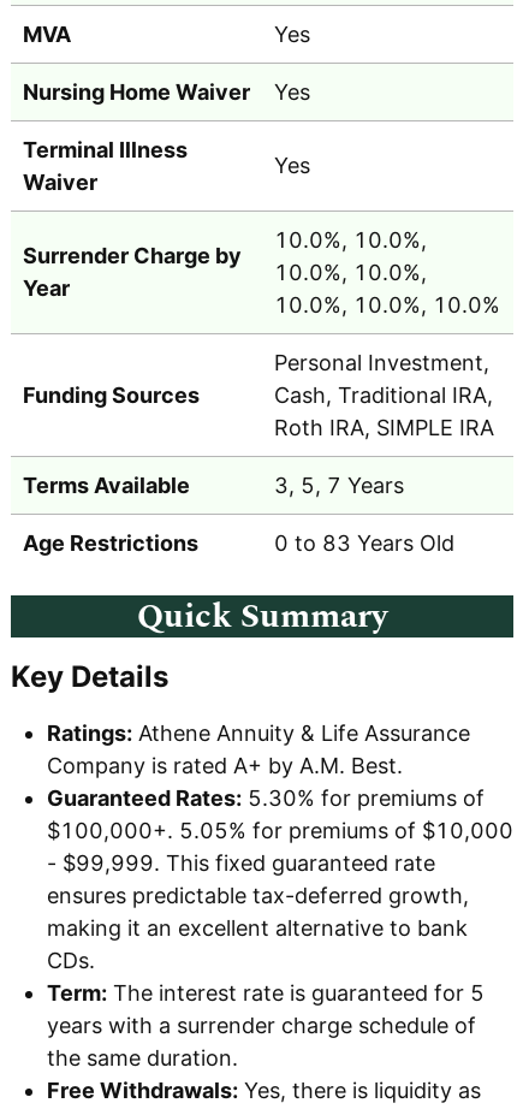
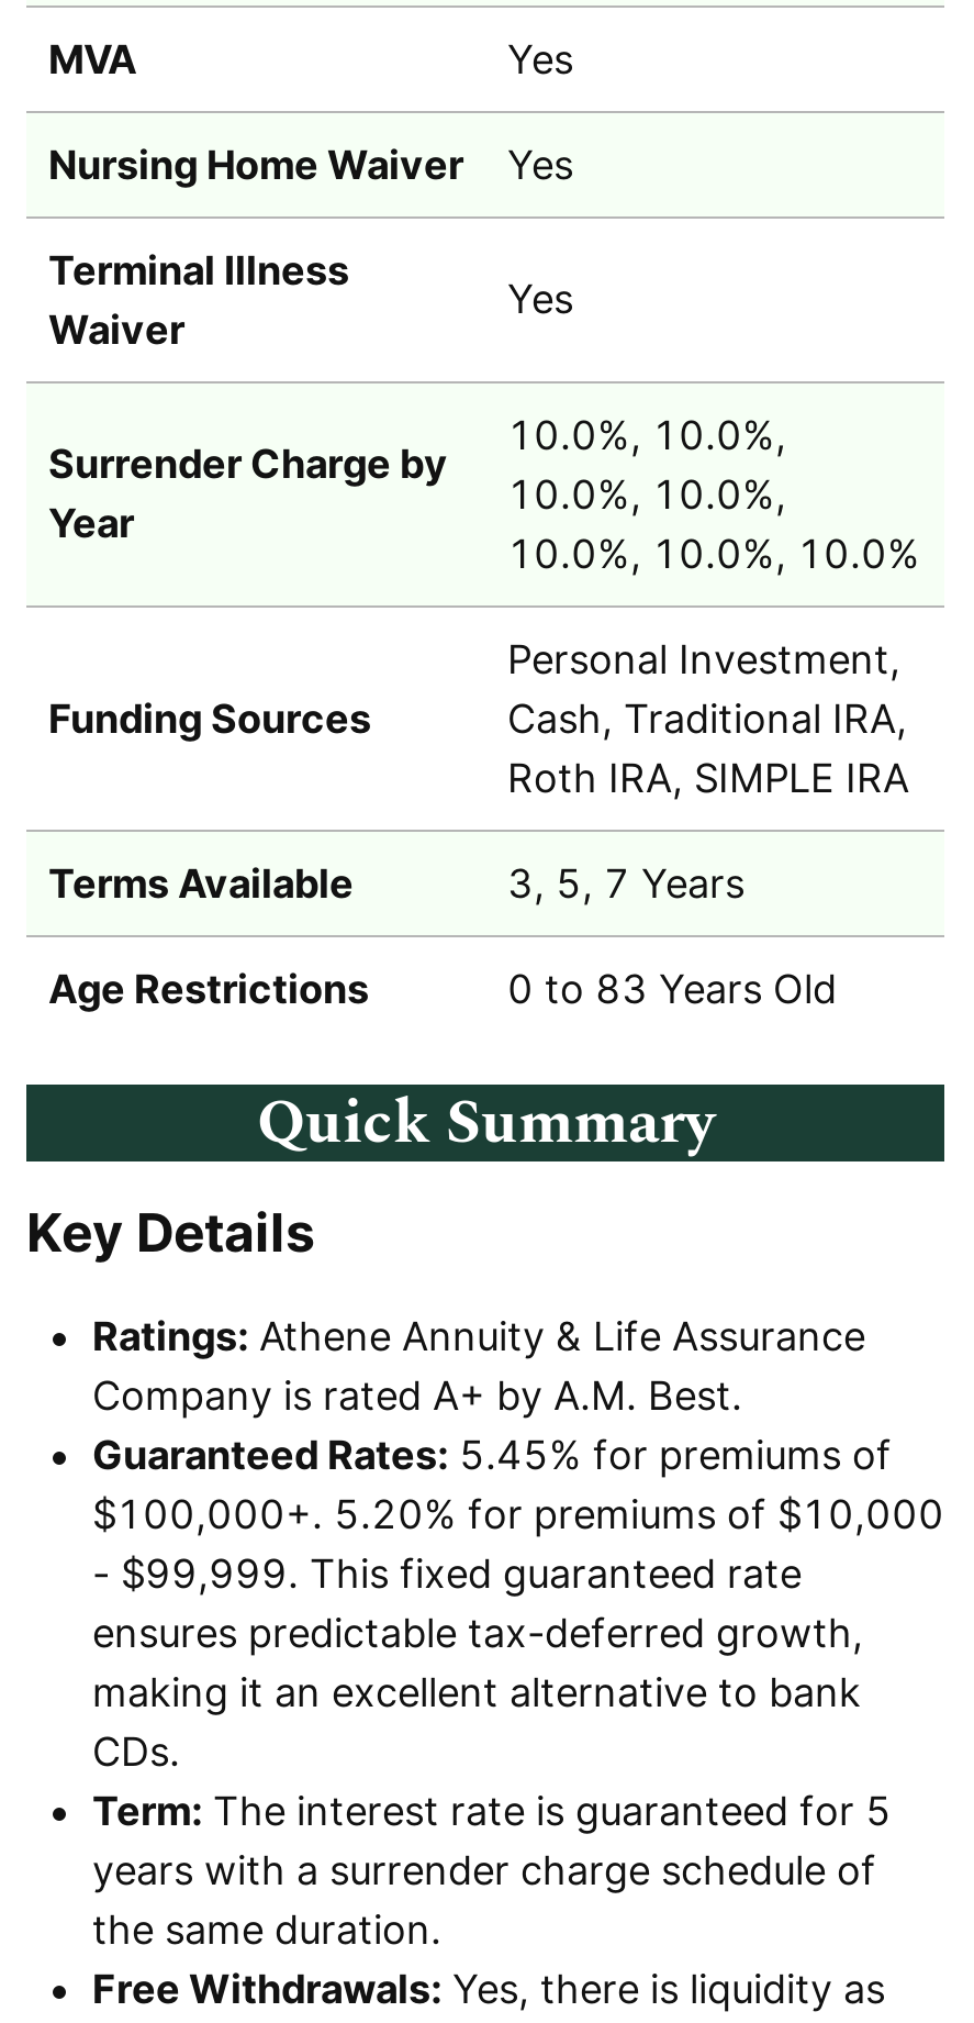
[47,785,485,811] Guaranteed Rates: 5.30% for premiums of -> [92,1432,892,1478] Guaranteed Rates: 5.45% for premiums of
[47,818,513,843] $100,000+. 5.05% for premiums of $10,000 -> [92,1491,944,1537] $100,000+. 5.20% for premiums of $10,000

